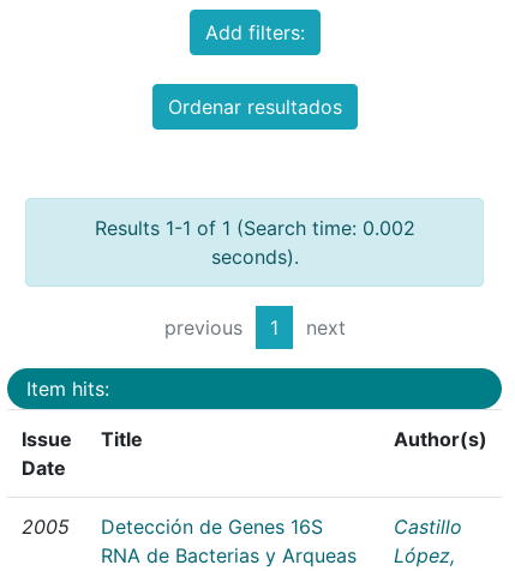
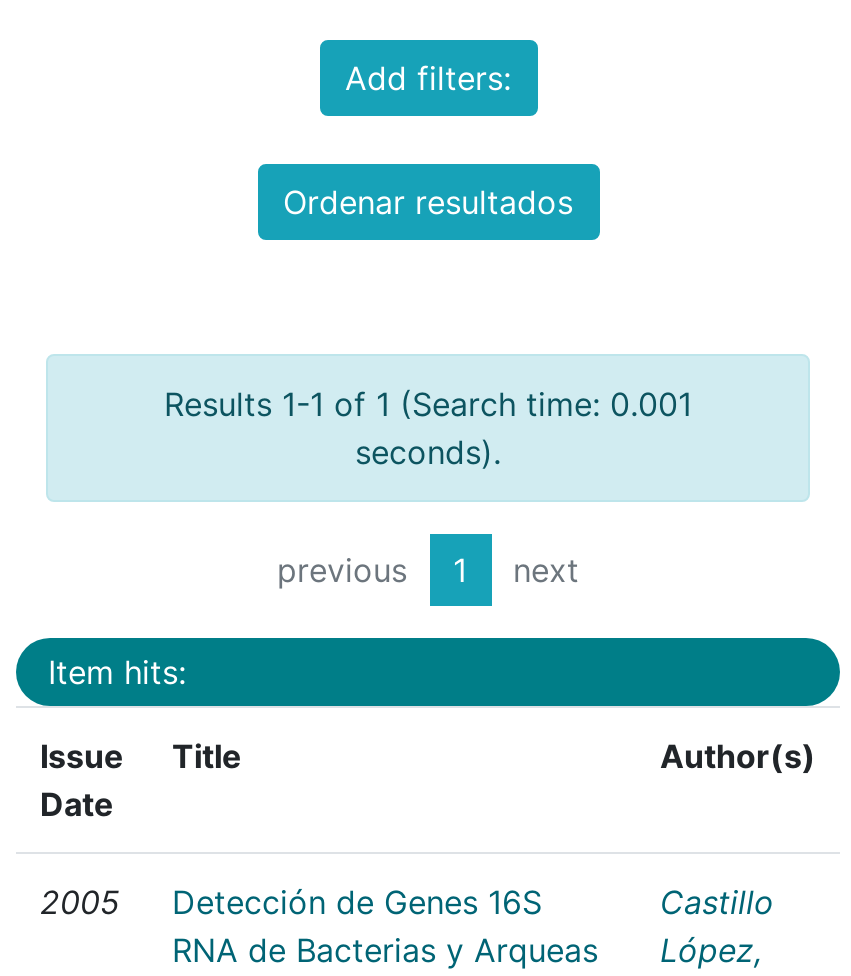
[94,216,415,240] Results 1-1 of 1 (Search time: 0.002 -> [164,384,692,424] Results 1-1 of 1 (Search time: 0.001

